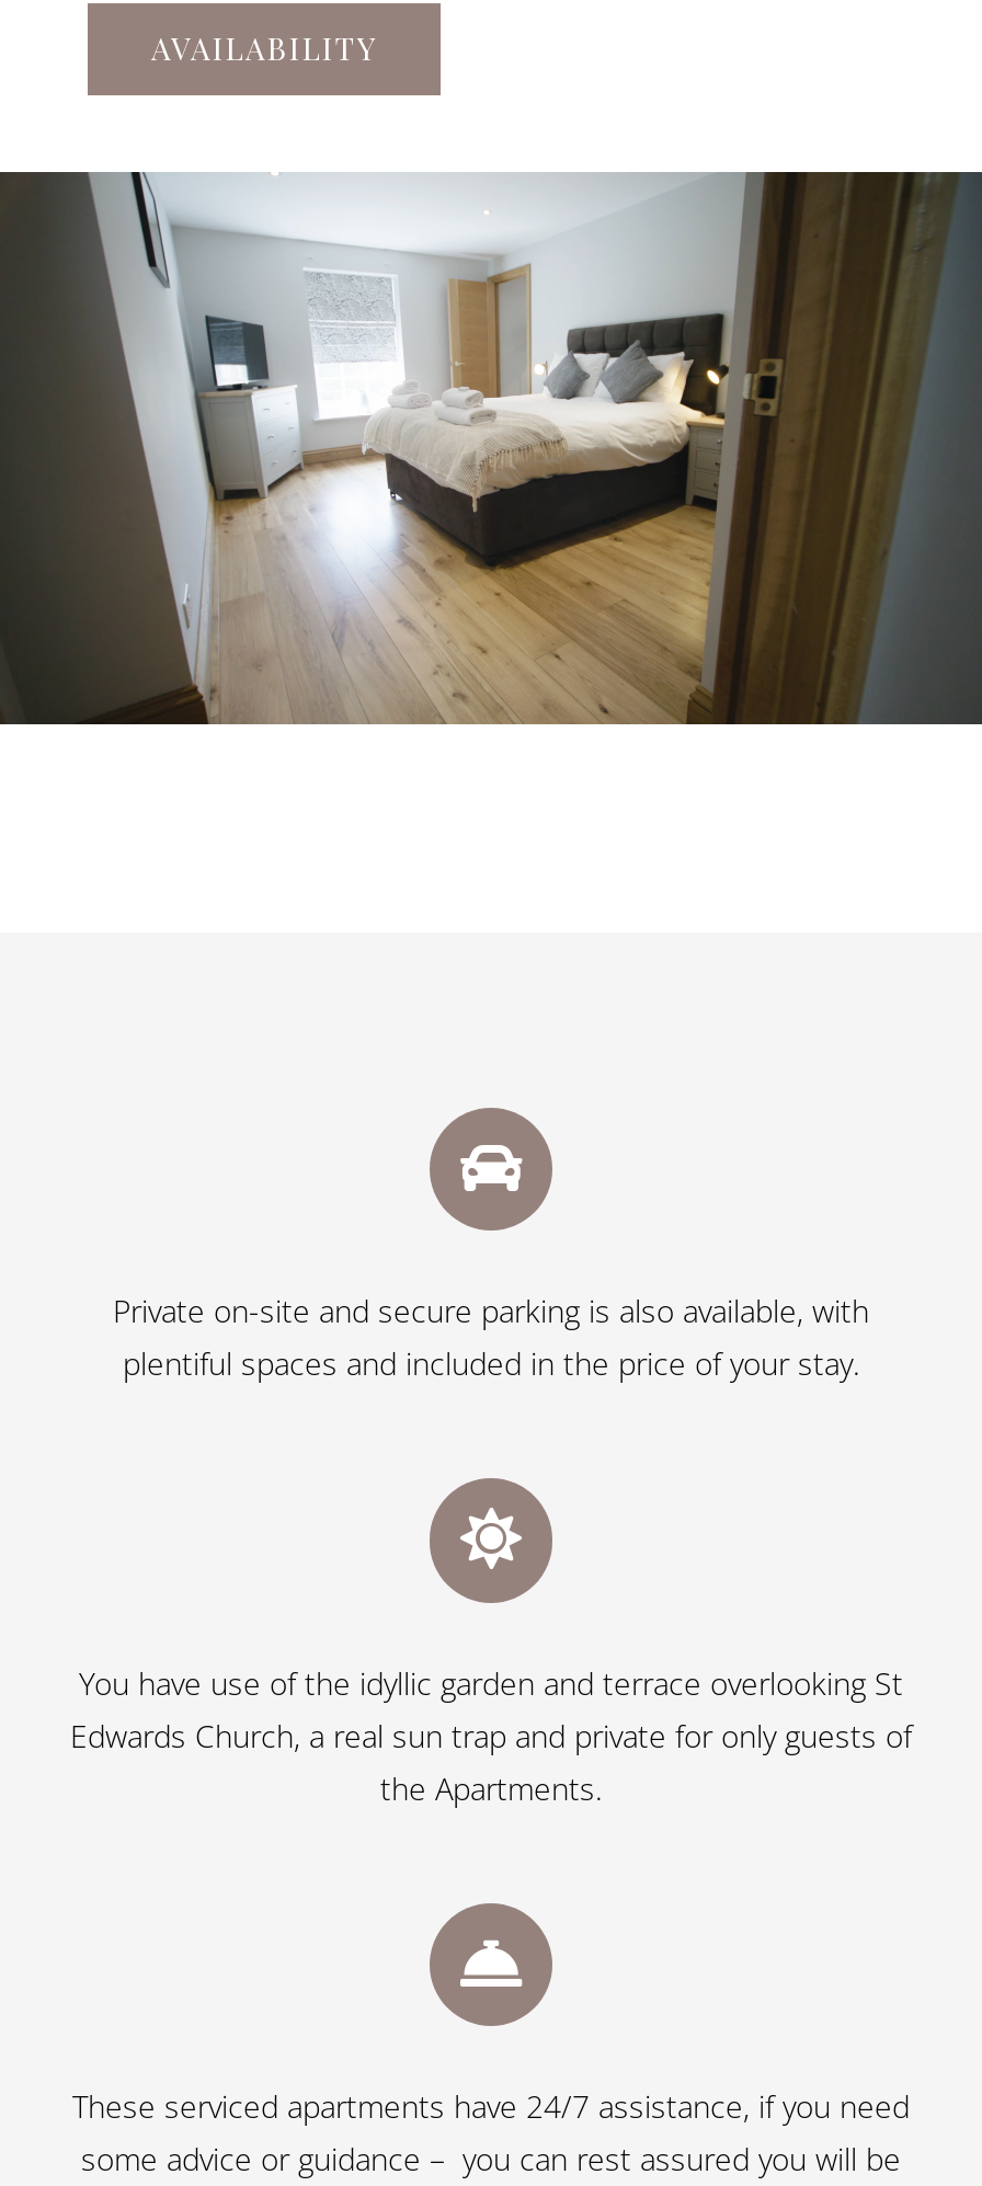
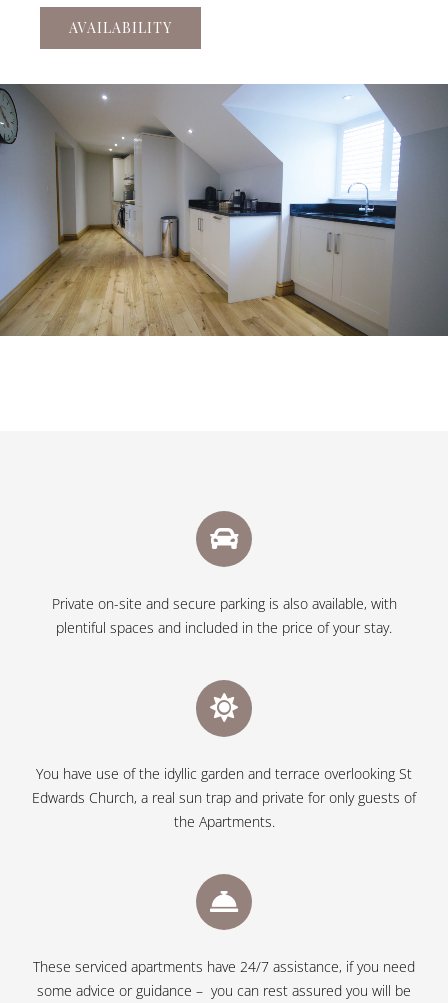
[7,170,975,726] [image] -> [3,83,445,337] [image]

